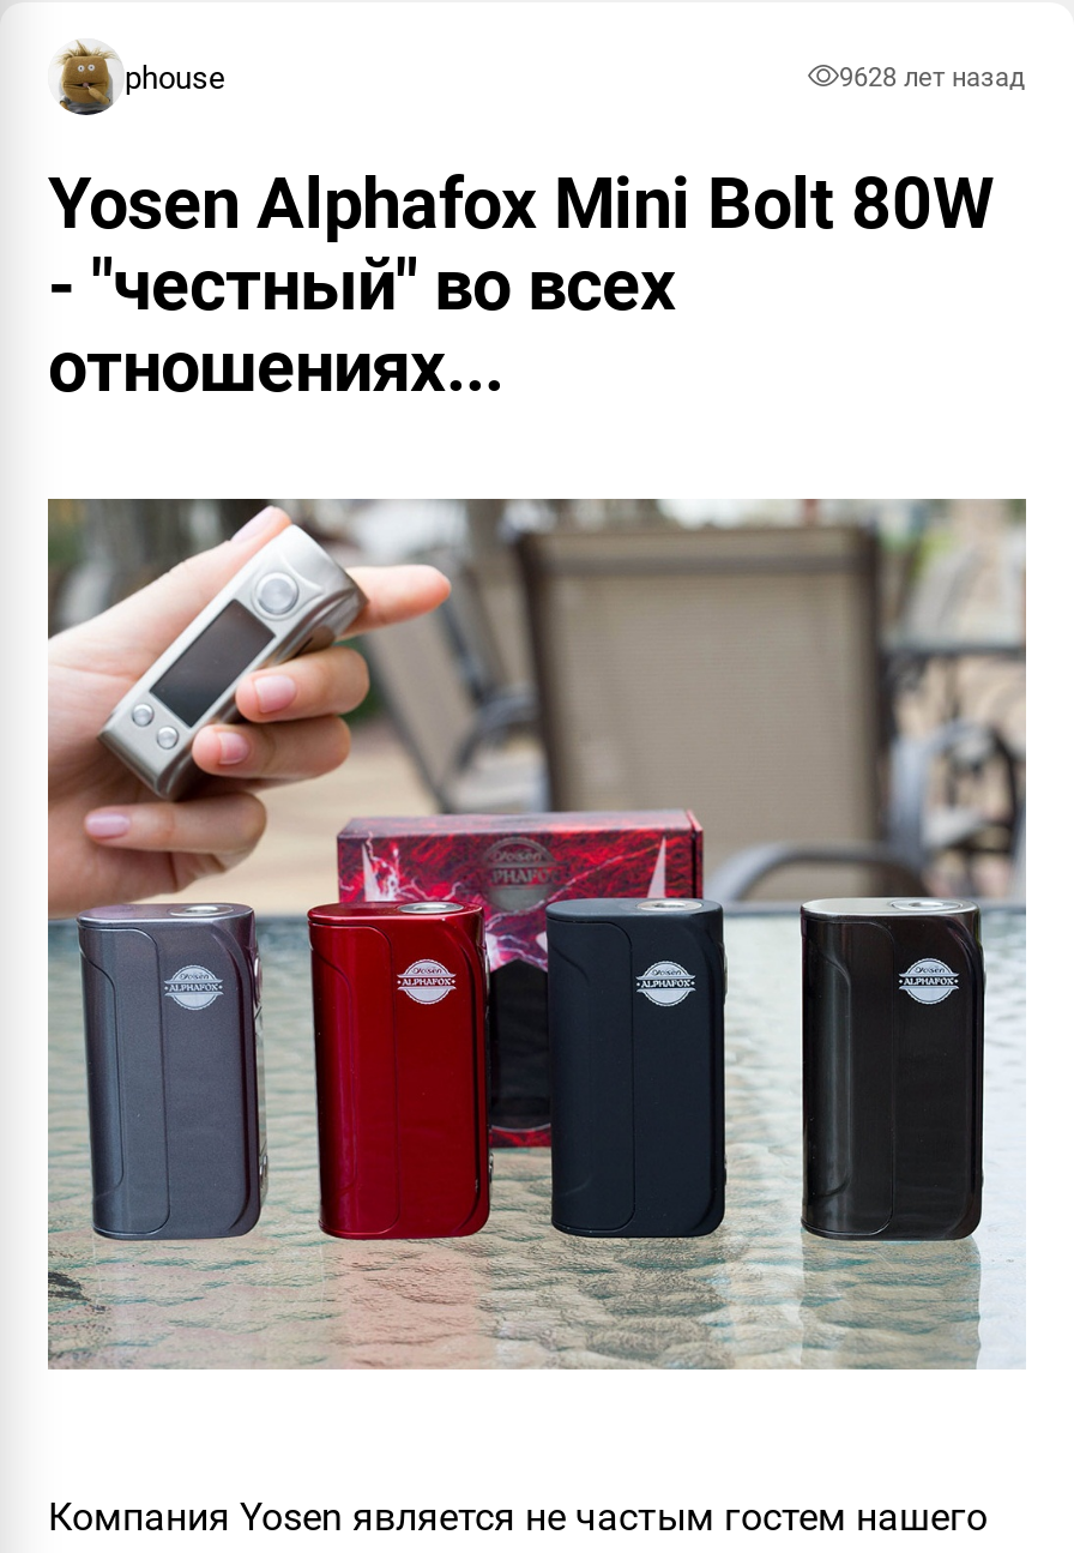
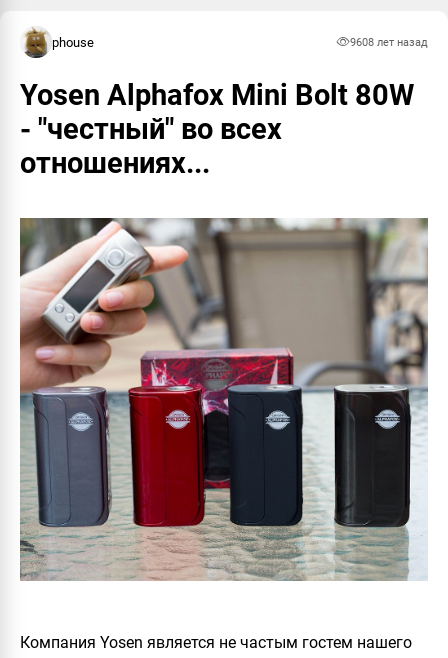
[839,61,1026,92] 9628 лет назад -> [350,35,428,48] 9608 лет назад

